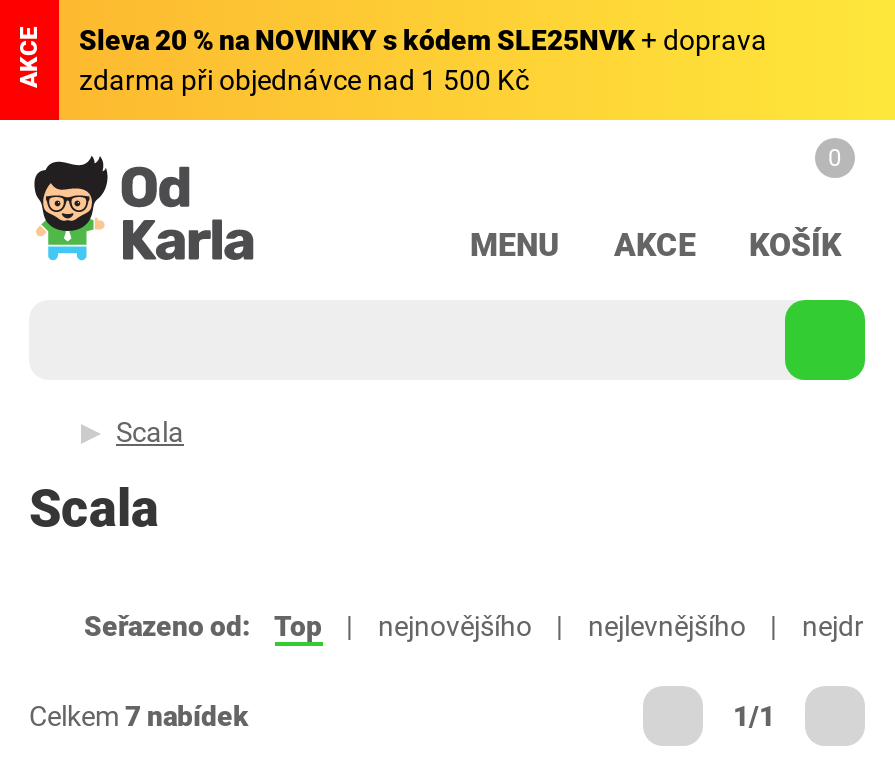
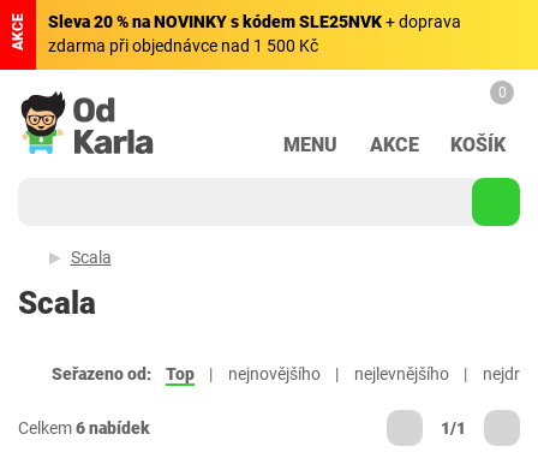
[29,700,249,732] Celkem 7 nabídek -> [18,418,150,438] Celkem 6 nabídek

